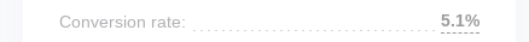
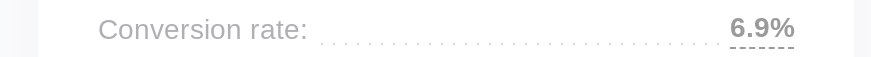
[441,11,479,30] 5.1% -> [730,11,794,43] 6.9%

